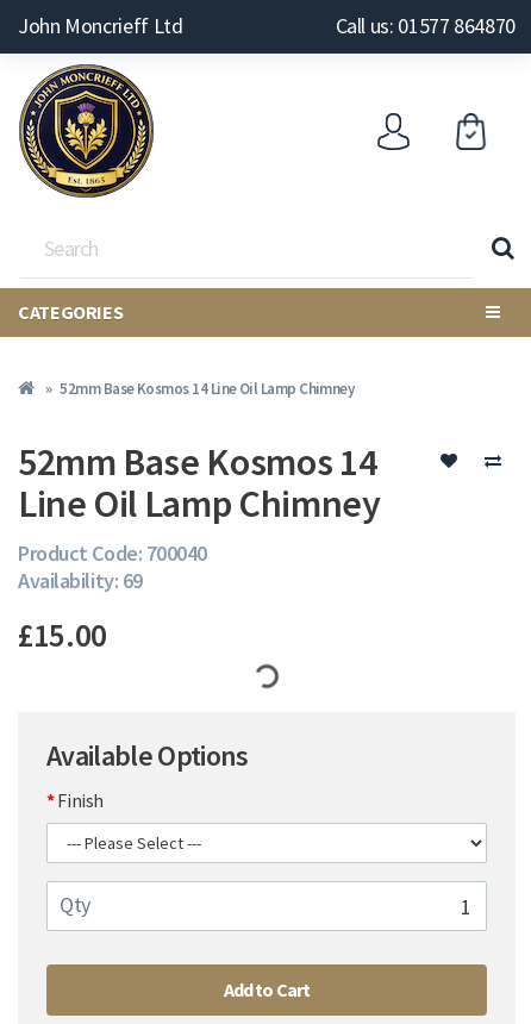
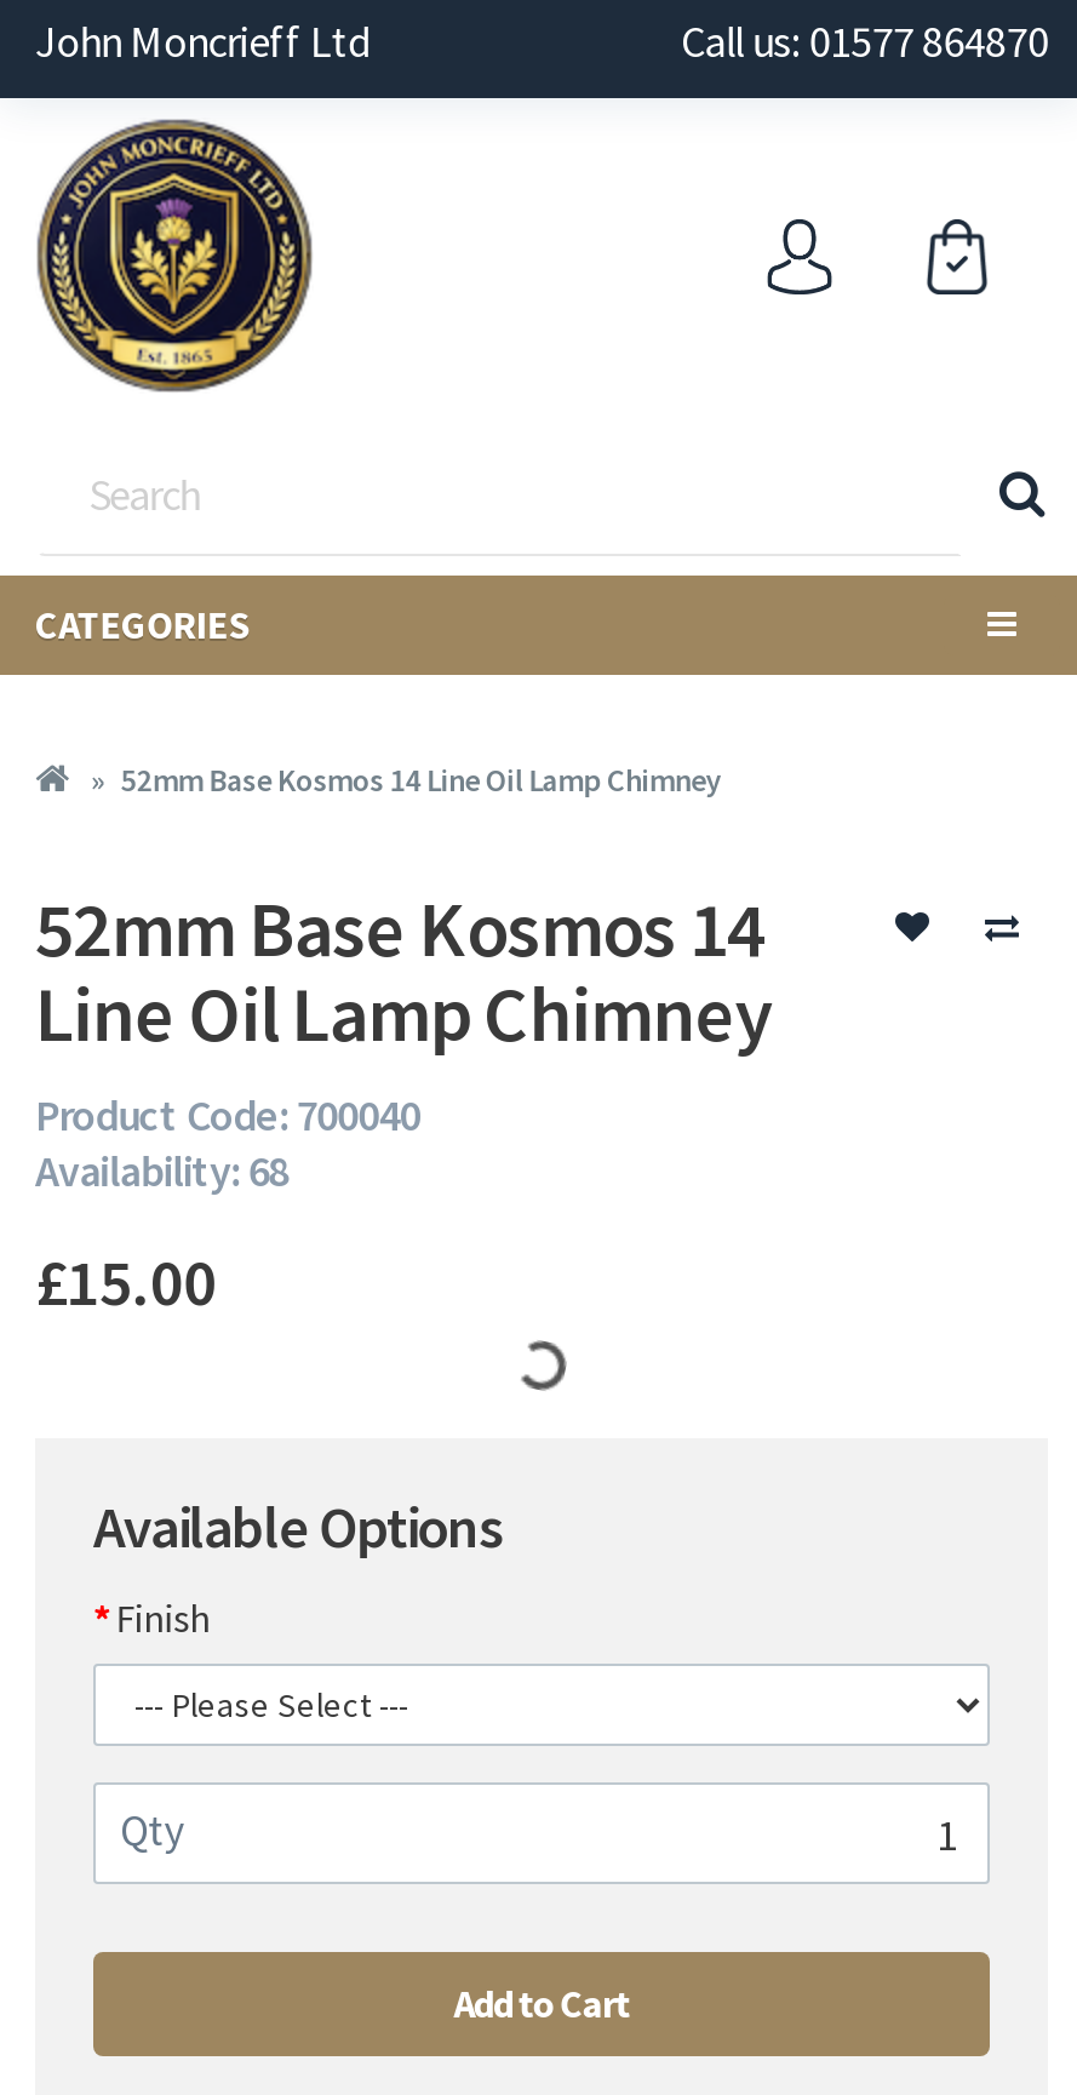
[18,567,143,594] Availability: 69 -> [35,1143,289,1198] Availability: 68

